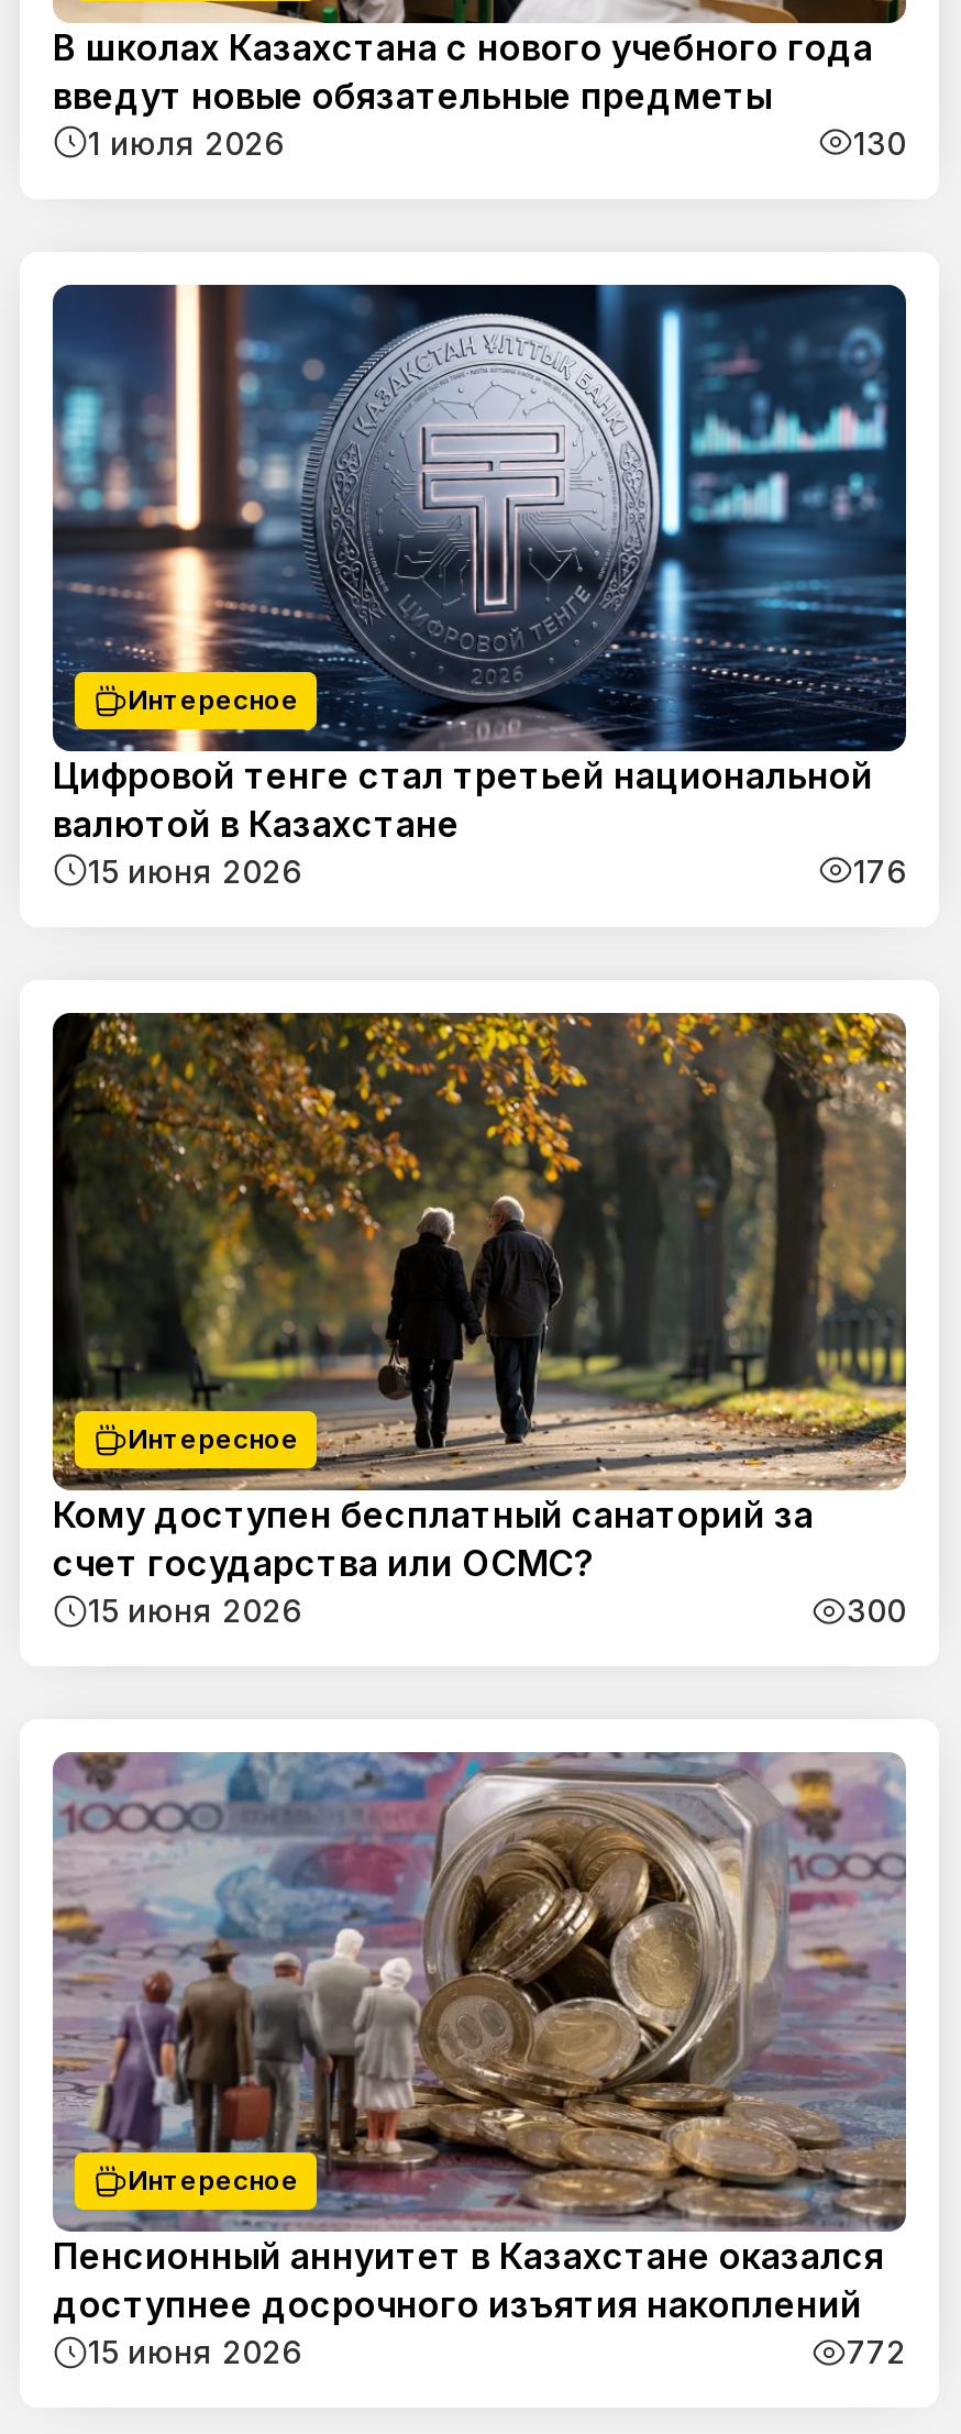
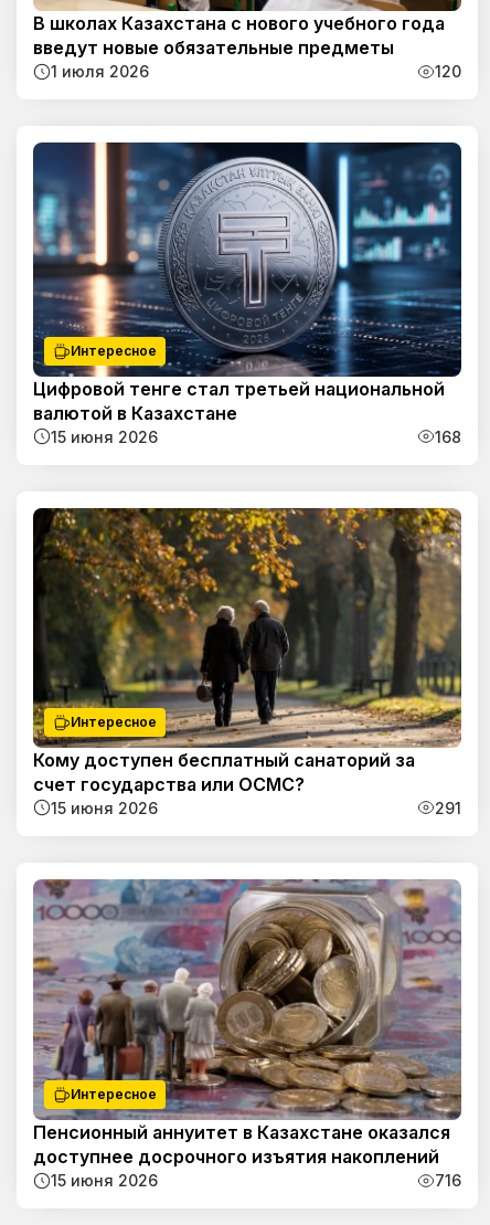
[853,124,906,161] 130 -> [435,62,461,81] 120
[853,851,906,888] 176 -> [435,427,461,446] 168
[847,1591,906,1629] 300 -> [435,799,461,817] 291
[847,2333,906,2371] 772 -> [435,1171,461,1190] 716

